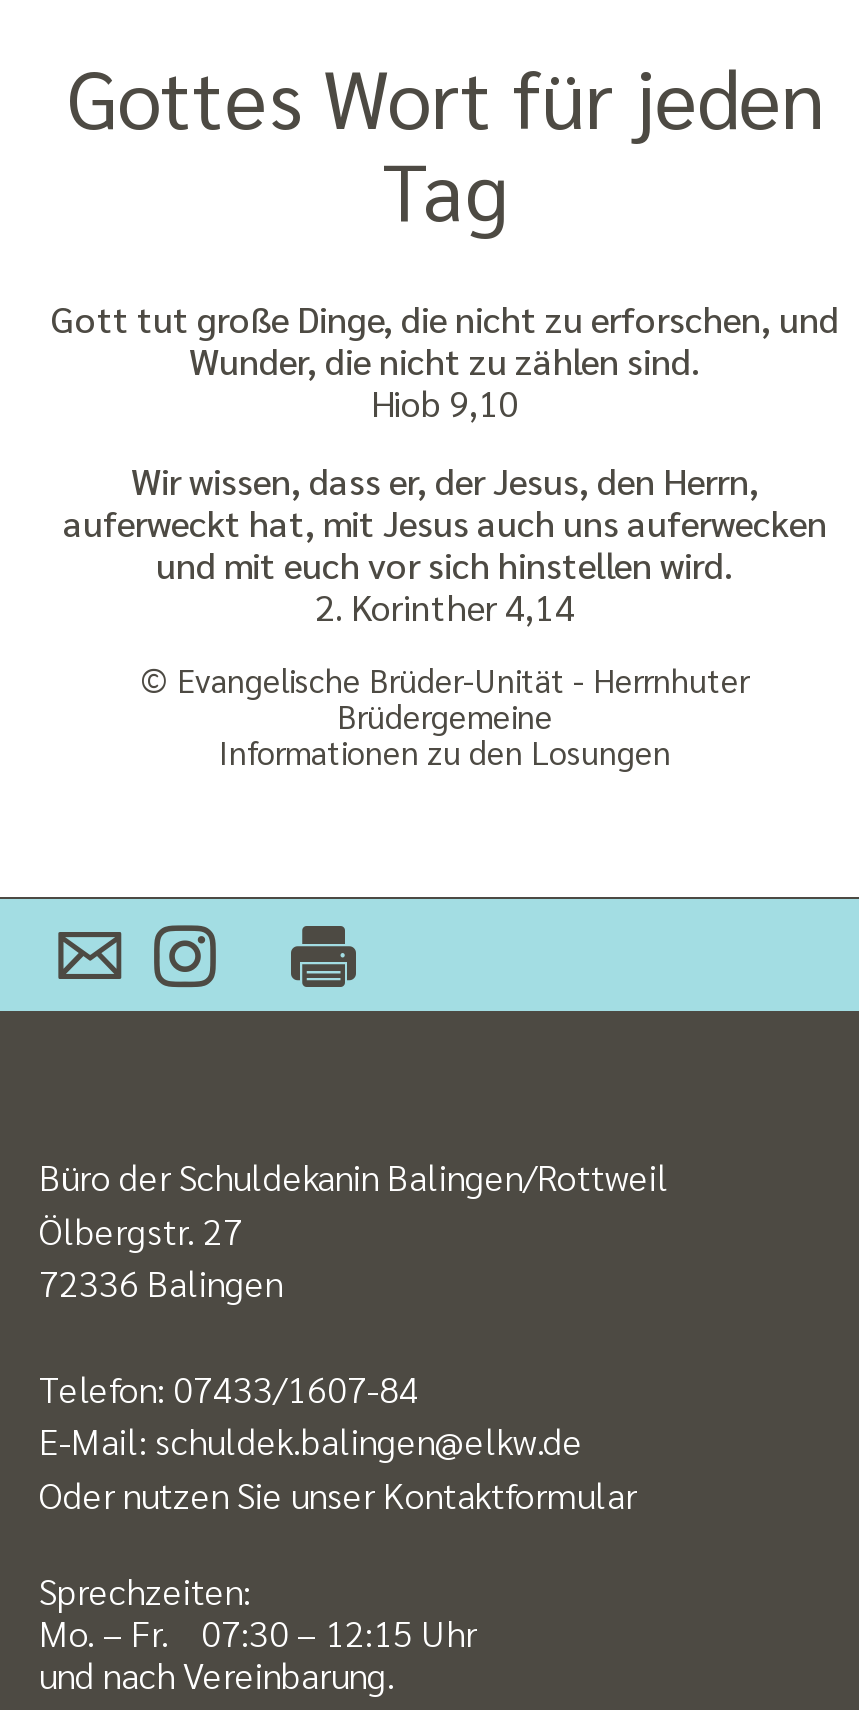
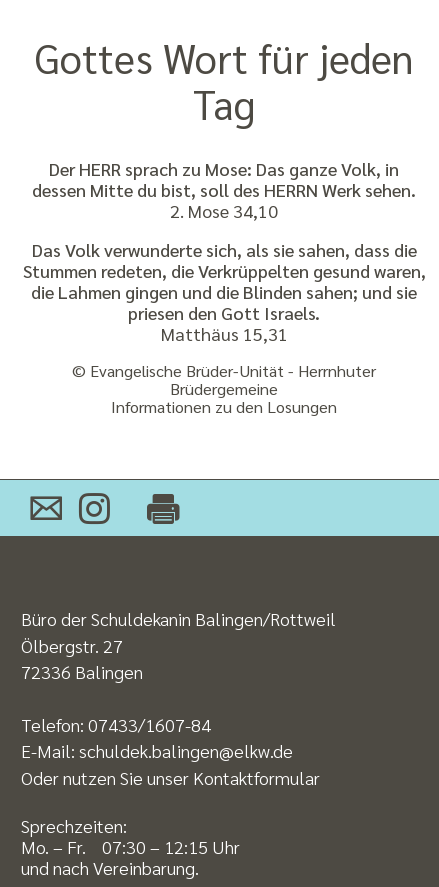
[51,295,839,425] Gott tut große Dinge, die nicht zu erforschen, und | Wunder, die nicht zu zählen sind. | Hiob 9,10 -> [32,157,416,222] Der HERR sprach zu Mose: Das ganze Volk, in | dessen Mitte du bist, soll des HERRN Werk sehen. | 2. Mose 34,10
[63,457,827,629] Wir wissen, dass er, der Jesus, den Herrn, | auferweckt hat, mit Jesus auch uns auferwecken | und mit euch vor sich hinstellen wird. | 2. Korinther 4,14 -> [22,238,425,345] Das Volk verwunderte sich, als sie sahen, dass die | Stummen redeten, die Verkrüppelten gesund waren, | die Lahmen gingen und die Blinden sahen; und sie | priesen den Gott Israels. | Matthäus 15,31

